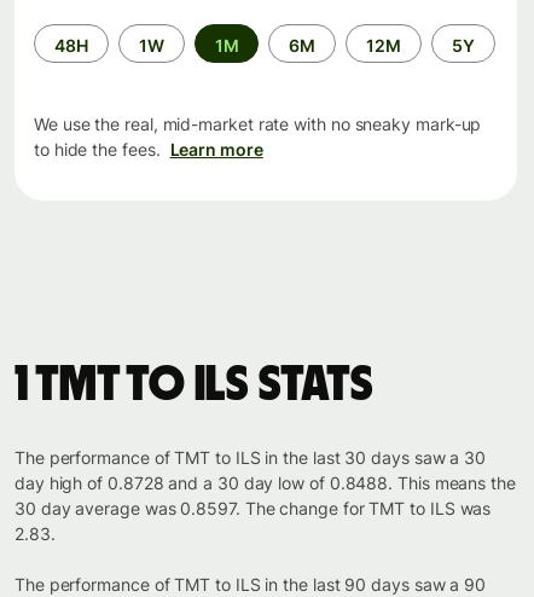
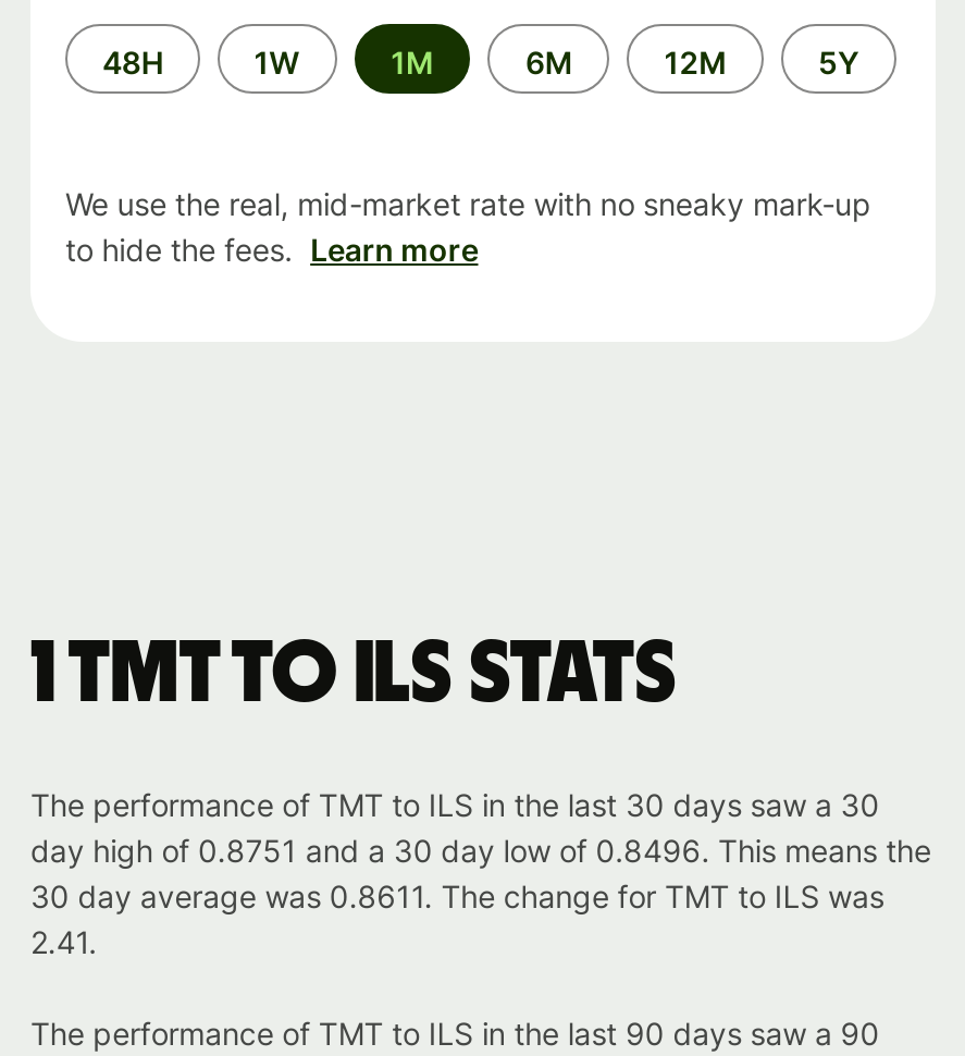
[14,473,516,493] day high of 0.8728 and a 30 day low of 0.8488. This means the -> [30,832,931,869] day high of 0.8751 and a 30 day low of 0.8496. This means the
[14,498,491,519] 30 day average was 0.8597. The change for TMT to ILS was -> [30,878,884,915] 30 day average was 0.8611. The change for TMT to ILS was
[14,523,55,544] 2.83. -> [30,923,97,960] 2.41.

